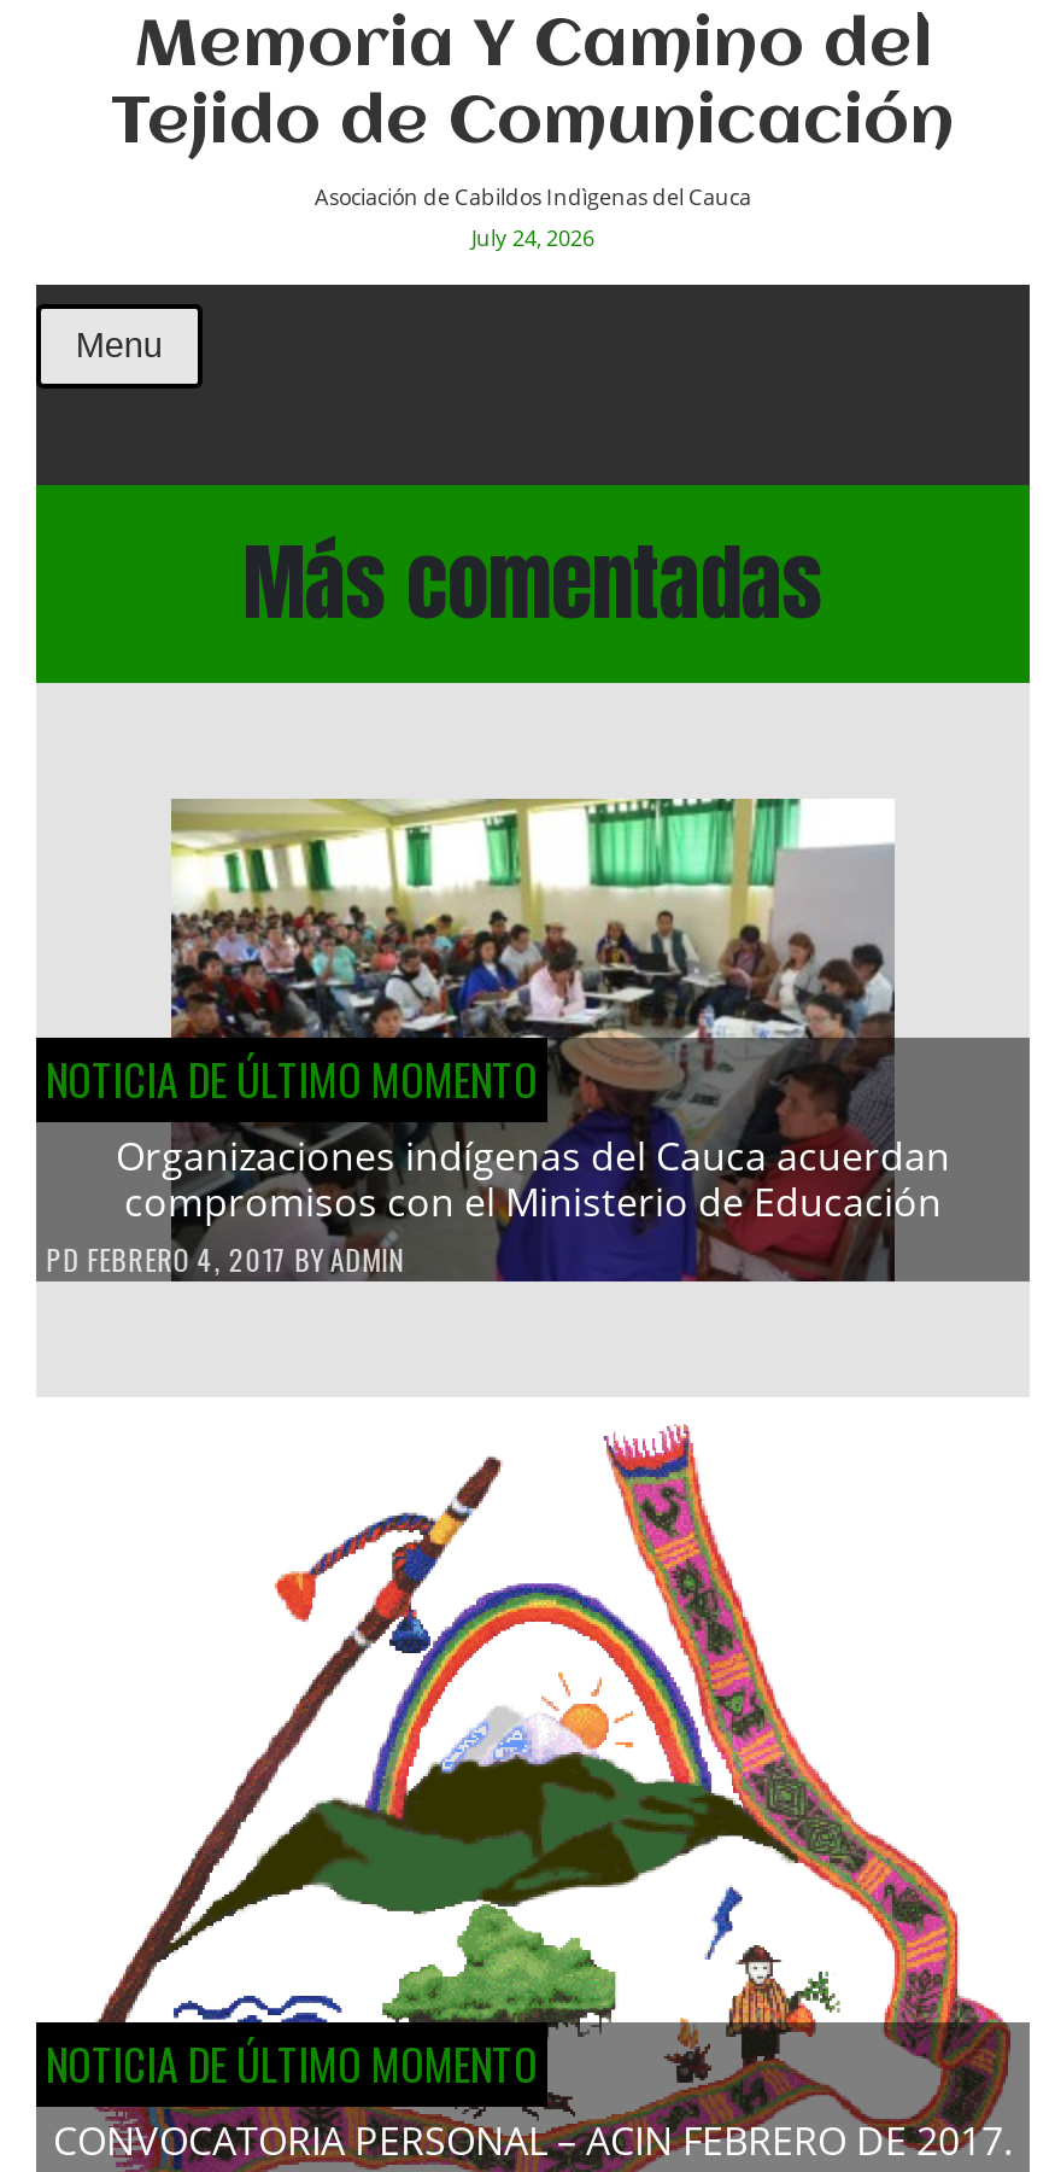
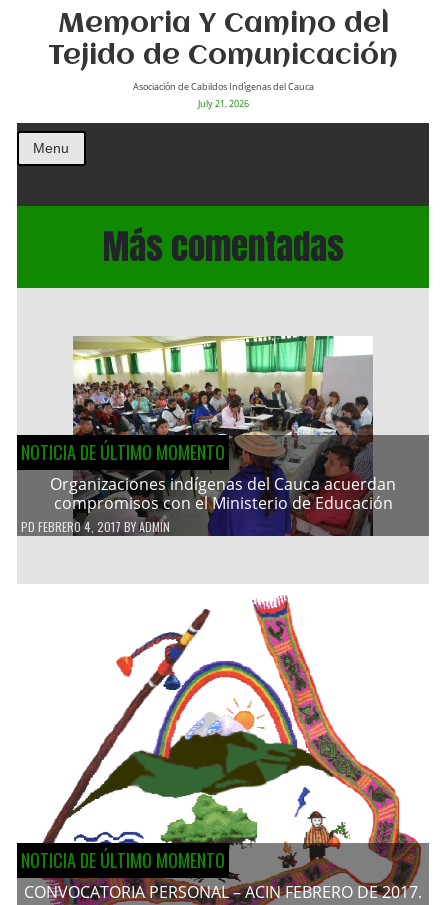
[471,222,594,253] July 24, 2026 -> [197,97,248,110] July 21, 2026

